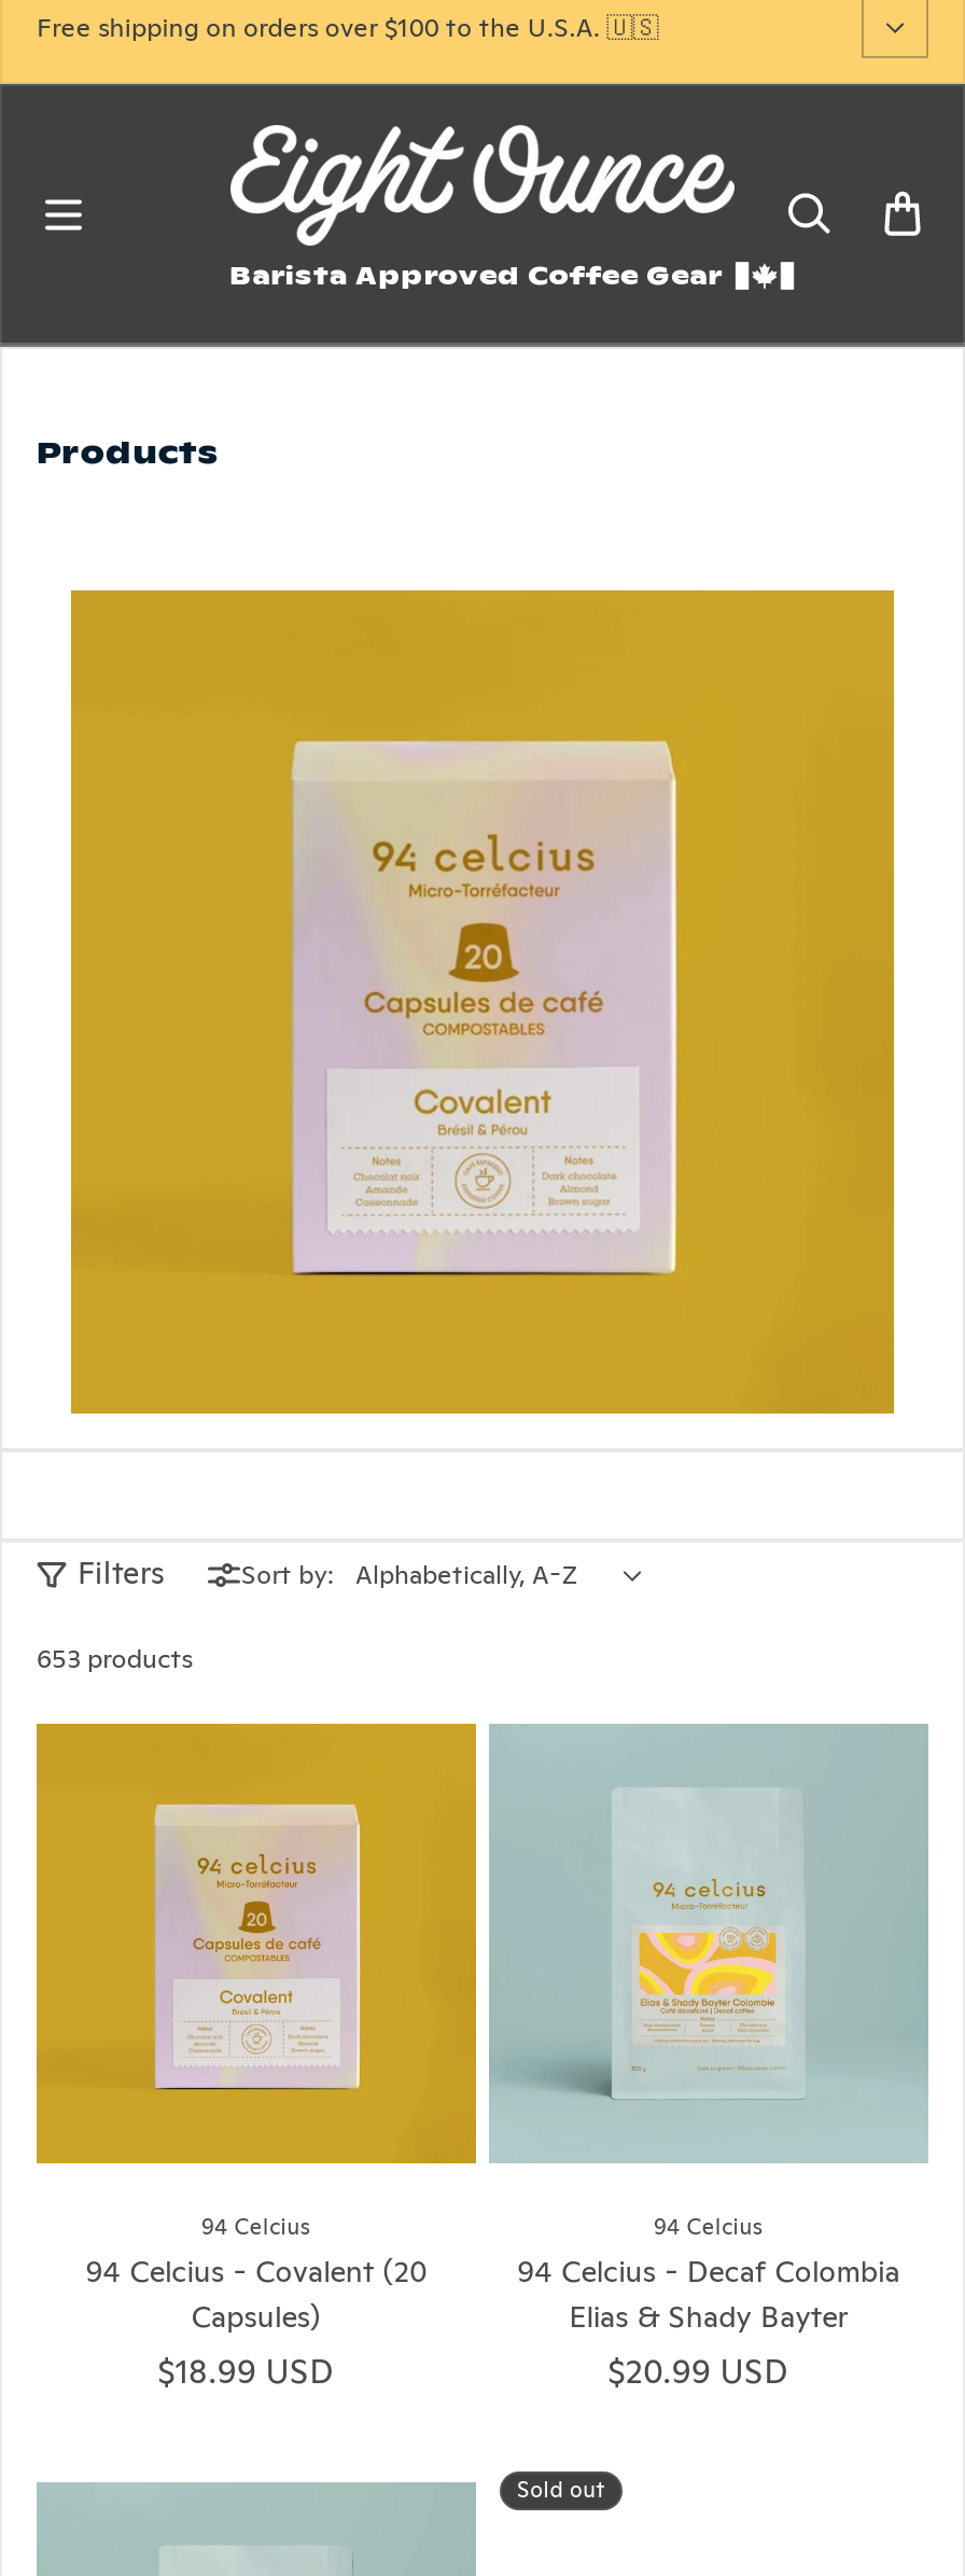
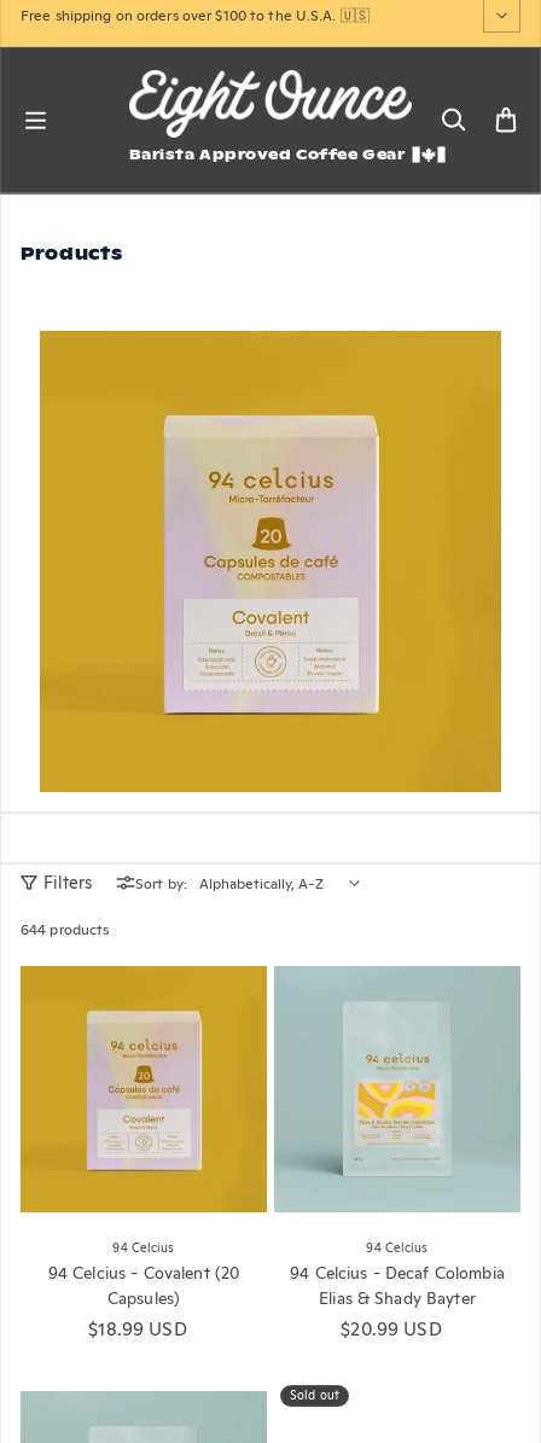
[37,1641,193,1676] 653 products -> [21,921,109,940] 644 products

